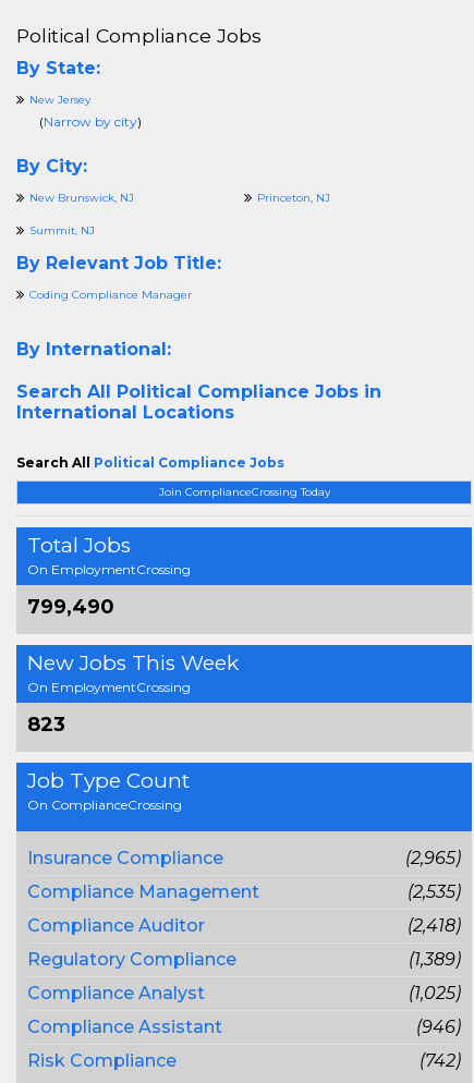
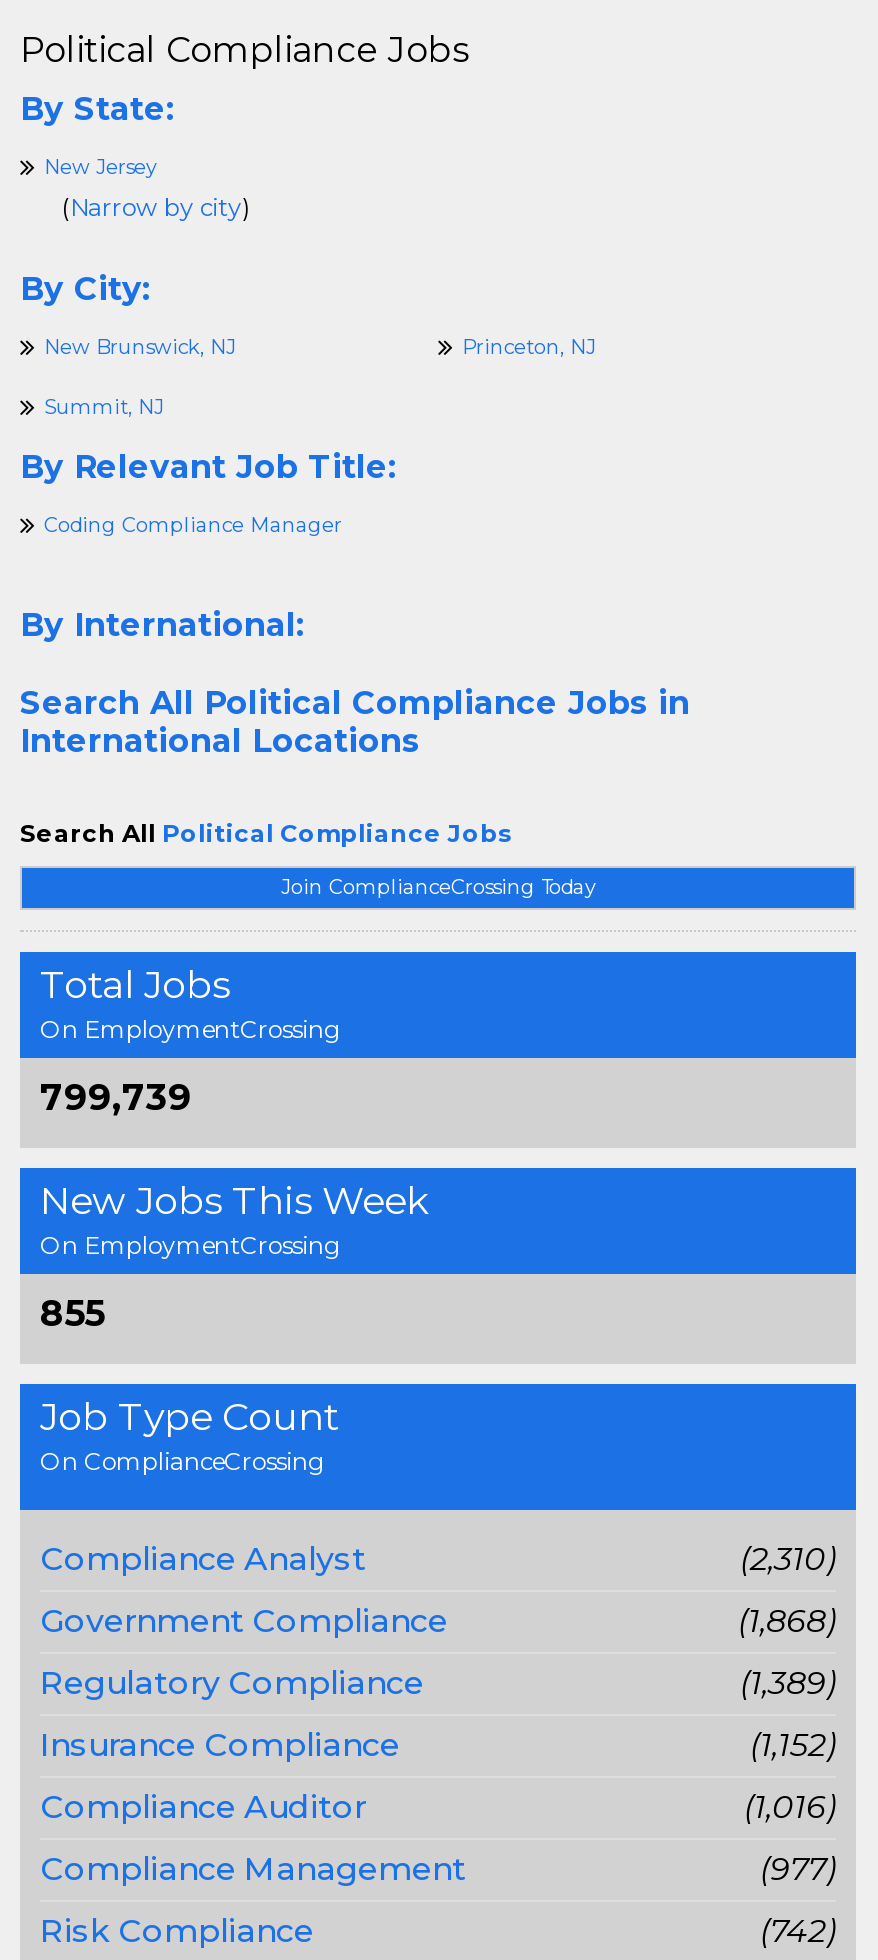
[27,595,114,619] 799,490 -> [40,1076,192,1120] 799,739
[27,713,65,737] 823 -> [40,1292,104,1336] 855
moved [27,848,223,868] -> [40,1726,400,1764]: Insurance Compliance
[405,848,461,936] (2,965) | (2,535) | (2,418) -> [40,1540,836,1640] (2,310) | Government Compliance | (1,868)
moved [27,881,259,902] -> [40,1850,466,1888]: Compliance Management
moved [27,915,205,936] -> [40,1788,366,1826]: Compliance Auditor
moved [27,949,461,970] -> [40,1664,836,1702]: Regulatory Compliance | (1,389)
moved [27,983,205,1003] -> [40,1540,366,1578]: Compliance Analyst
[27,983,461,1037] (1,025) | Compliance Assistant | (946) -> [744,1726,836,1888] (1,152) | (1,016) | (977)

